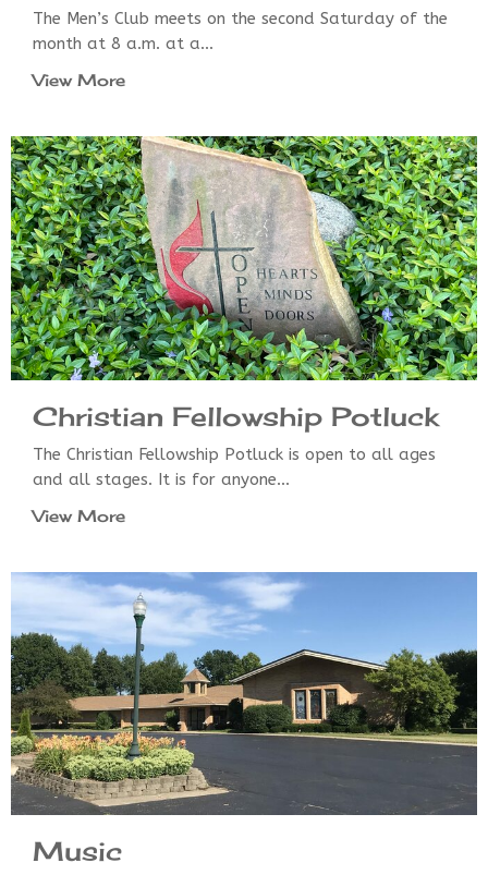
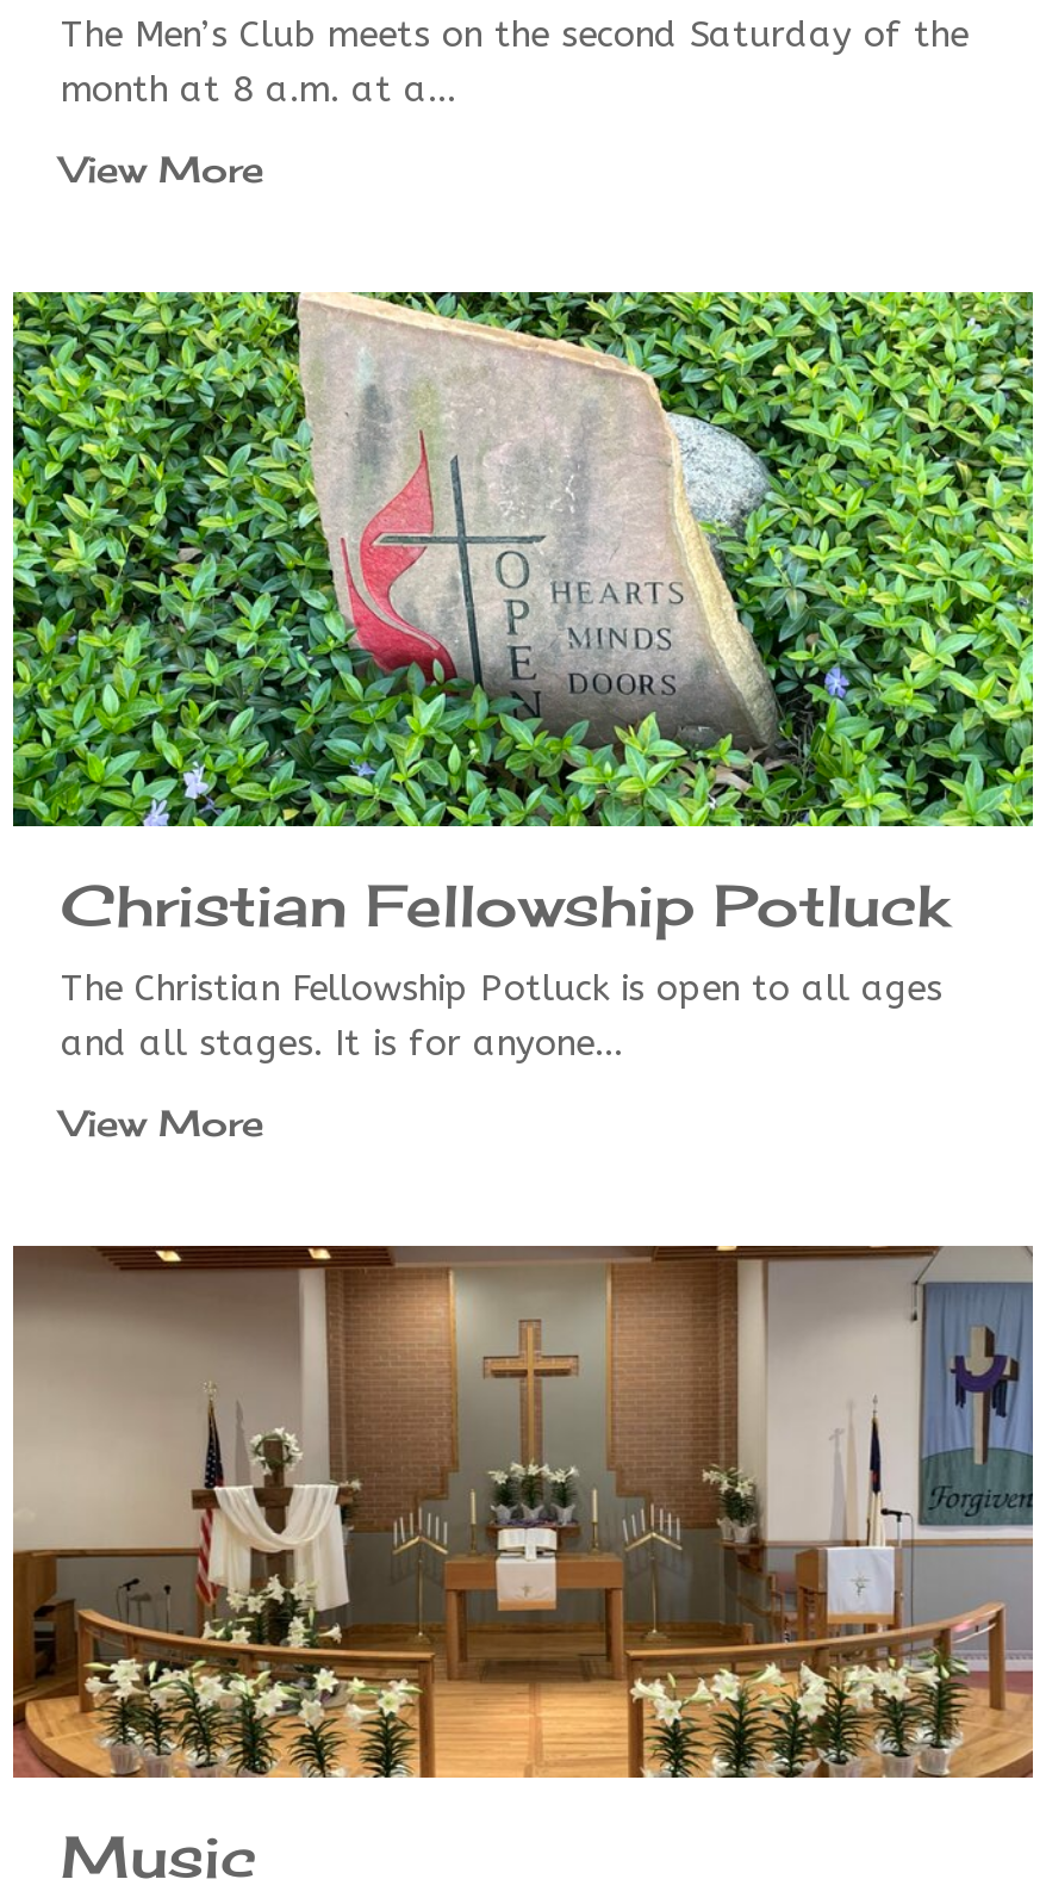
[10,571,478,816] [image] -> [11,1244,1035,1780] [image]

